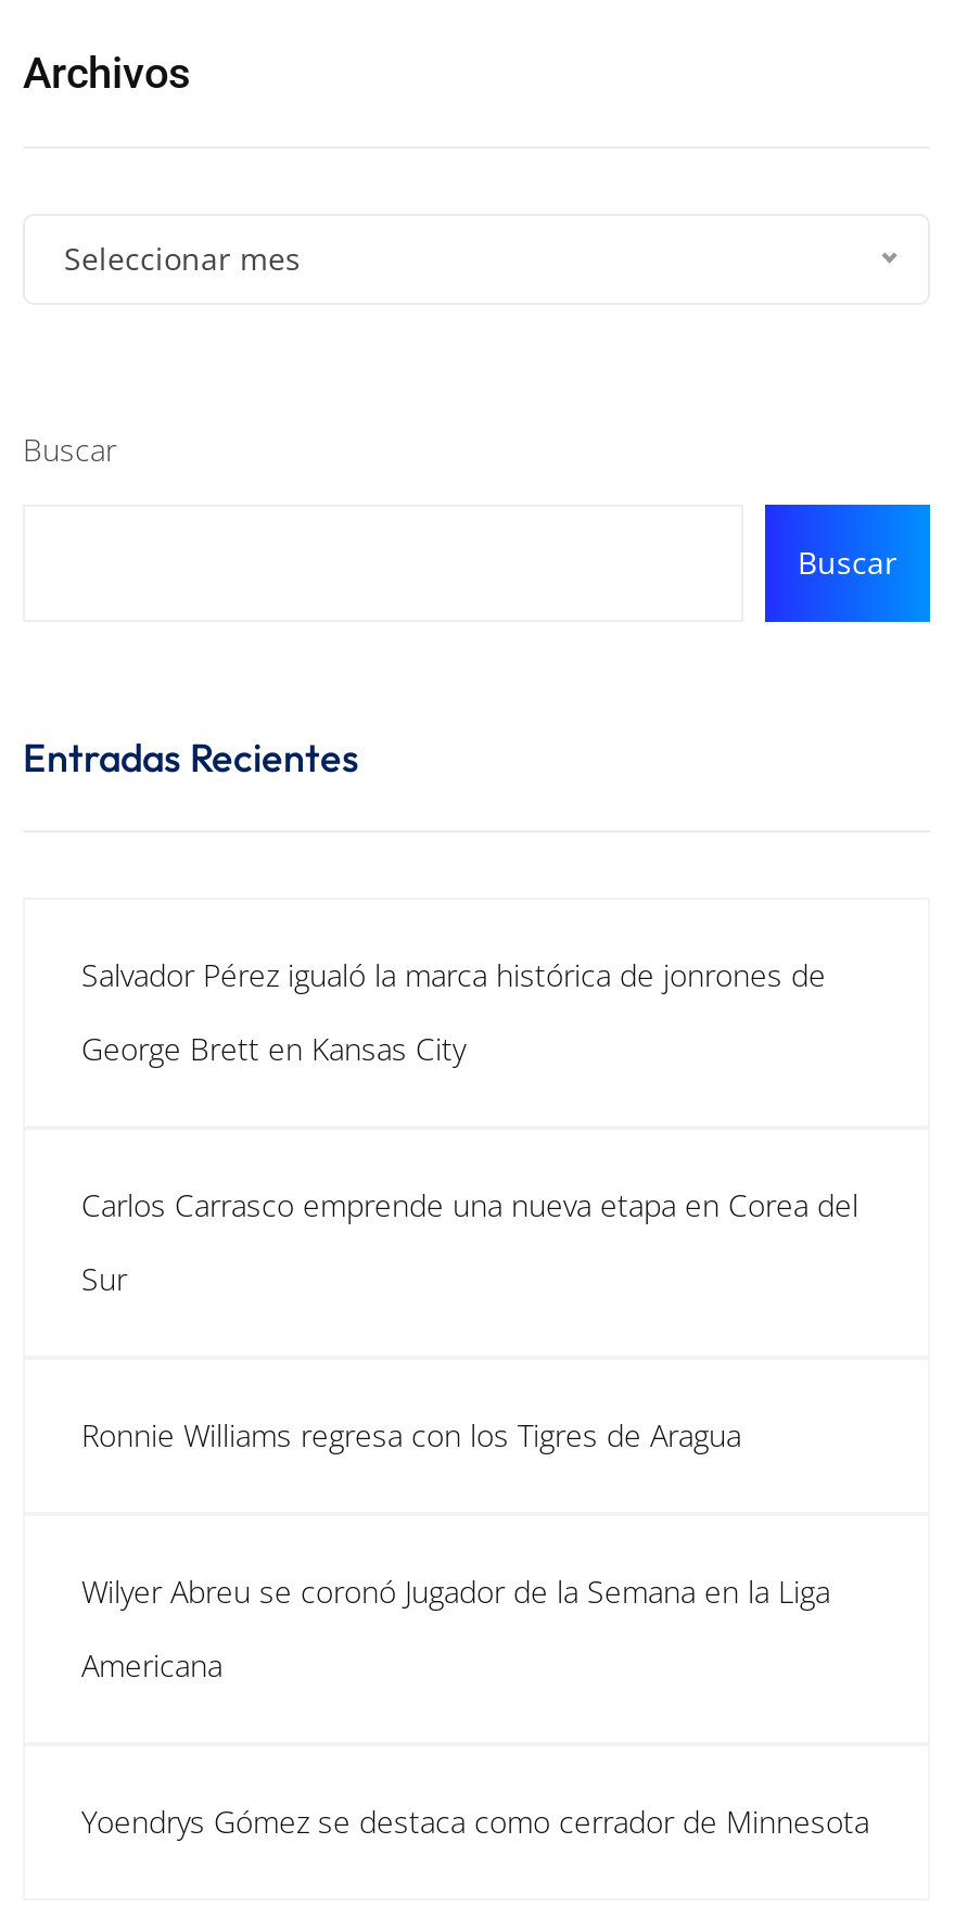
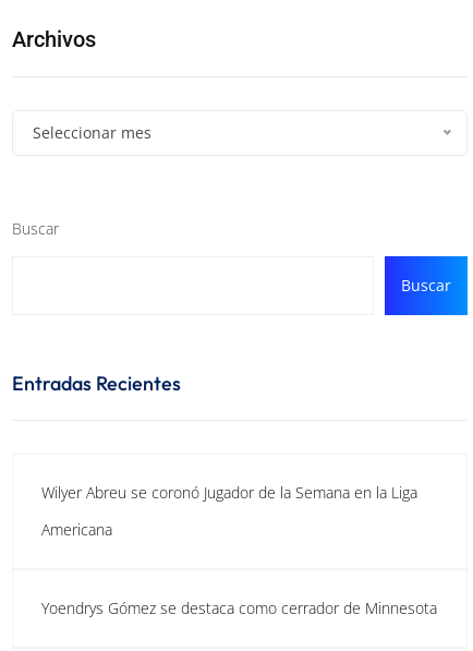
[81,954,826,1069] Salvador Pérez igualó la marca histórica de jonrones de | George Brett en Kansas City -> none
[81,1184,858,1299] Carlos Carrasco emprende una nueva etapa en Corea del | Sur -> none
[81,1414,741,1455] Ronnie Williams regresa con los Tigres de Aragua -> none

